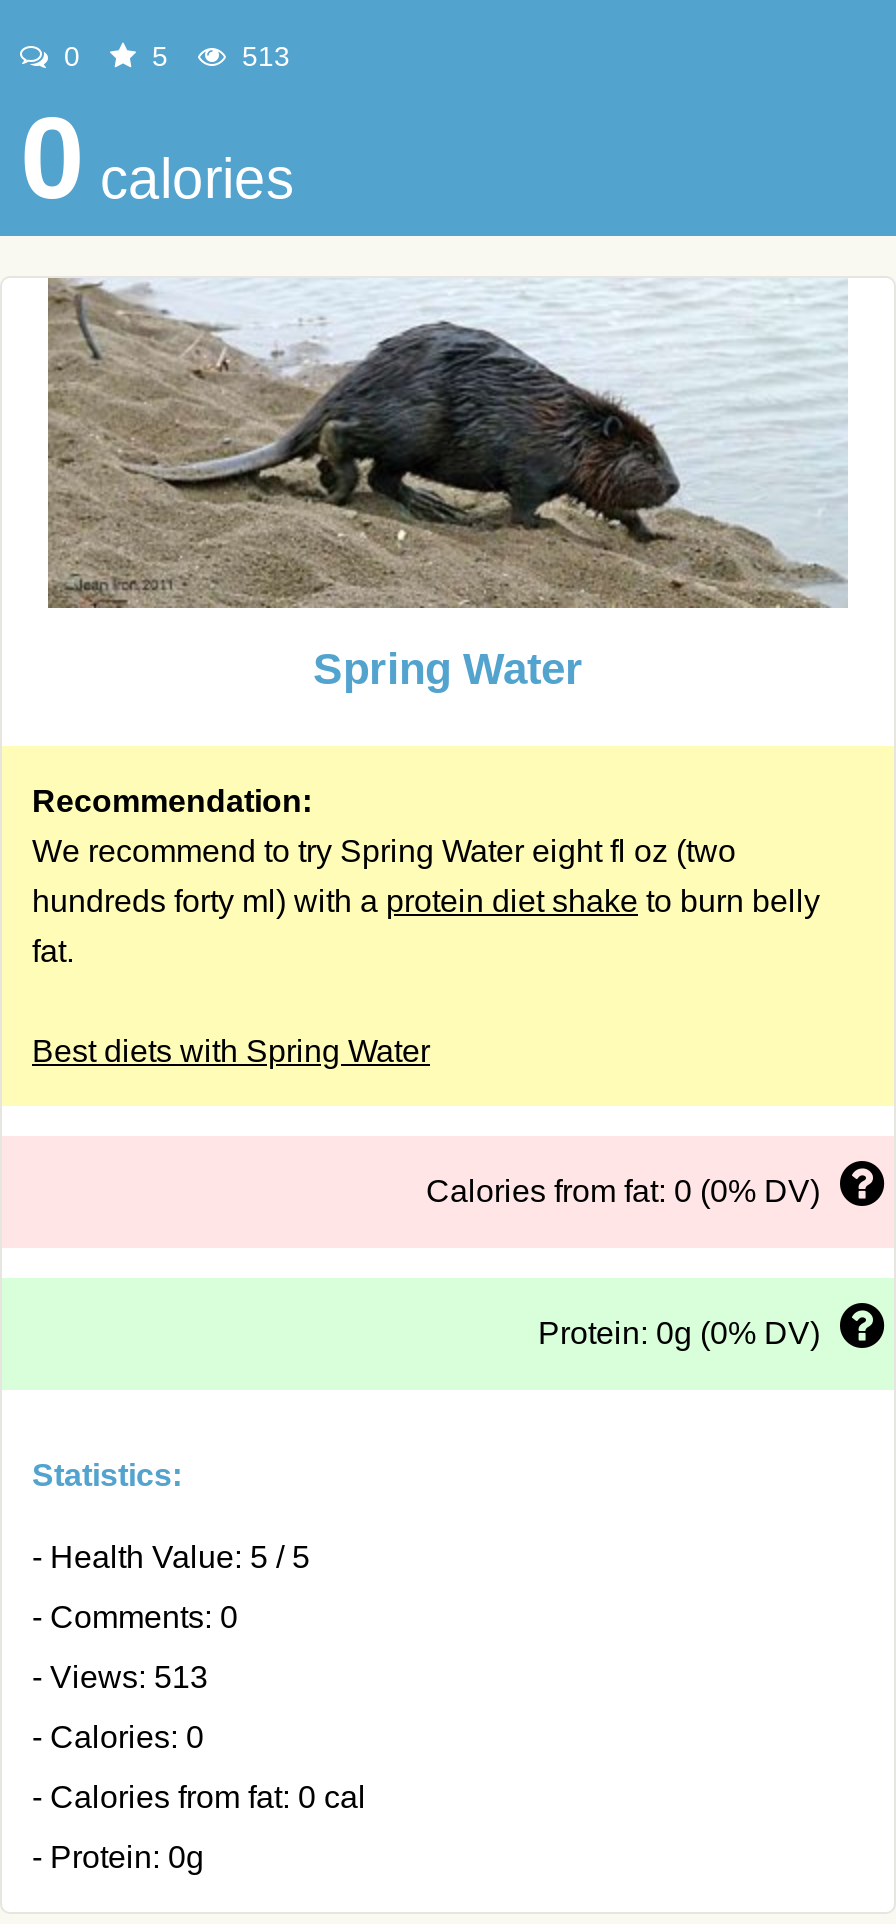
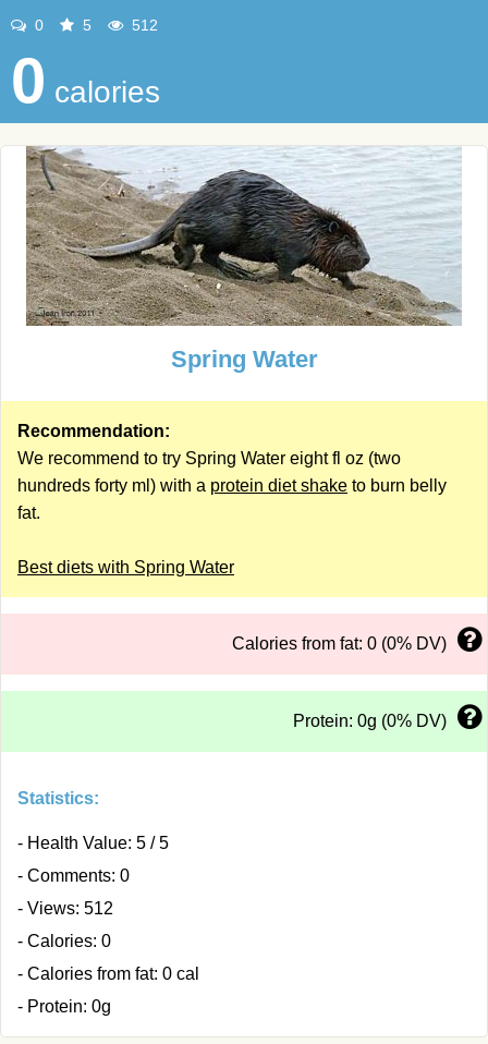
[234,40,290,72] 513 -> [127,16,158,34] 512
[32,1660,208,1694] - Views: 513 -> [17,899,113,918] - Views: 512

